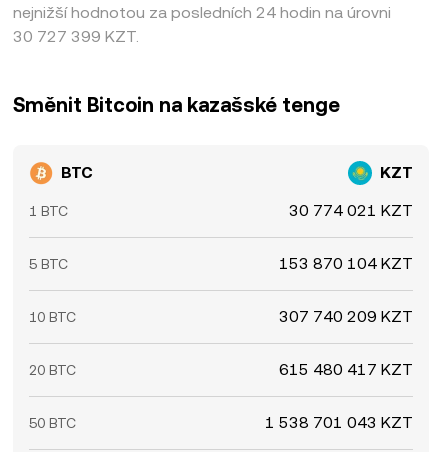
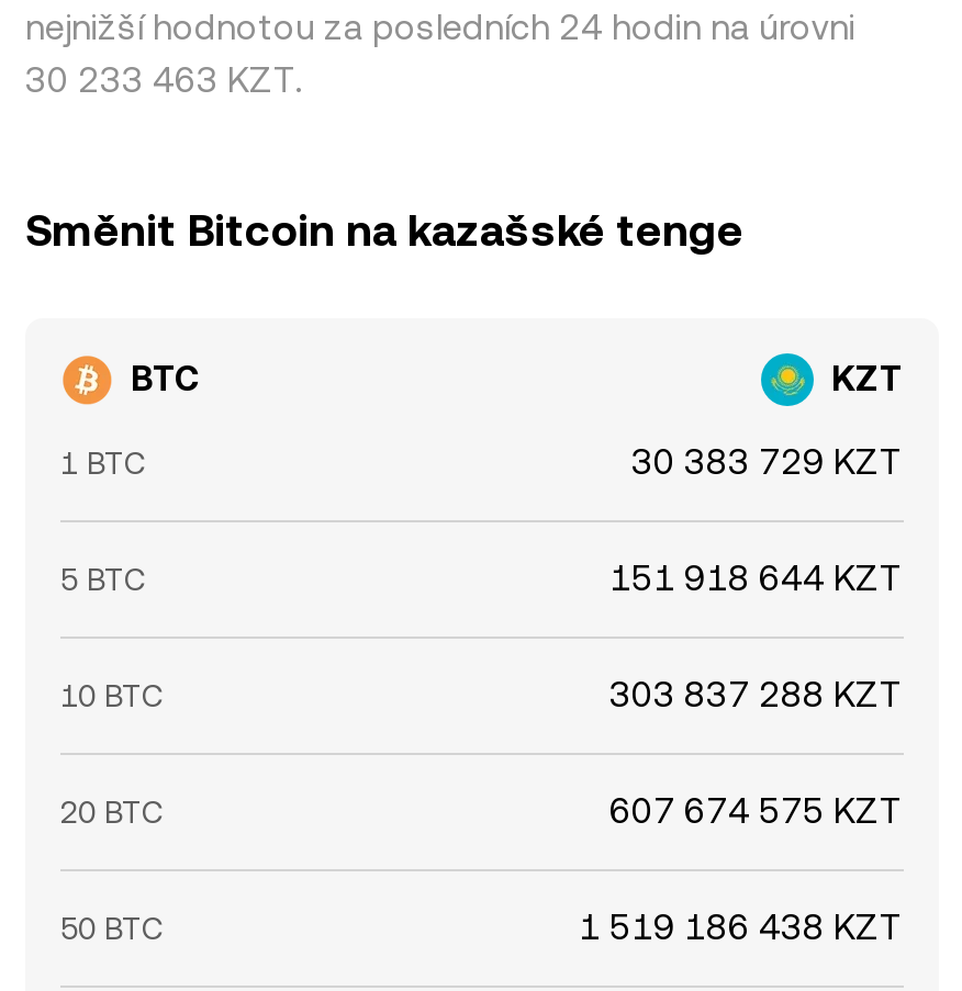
[13,27,139,46] 30 727 399 KZT. -> [25,59,302,101] 30 233 463 KZT.
[289,201,413,220] 30 774 021 KZT -> [631,441,904,483] 30 383 729 KZT
[279,254,413,273] 153 870 104 KZT -> [609,558,904,599] 151 918 644 KZT
[279,307,413,326] 307 740 209 KZT -> [609,674,904,716] 303 837 288 KZT
[279,360,413,379] 615 480 417 KZT -> [609,790,904,832] 607 674 575 KZT
[265,413,413,432] 1 538 701 043 KZT -> [579,906,904,948] 1 519 186 438 KZT

